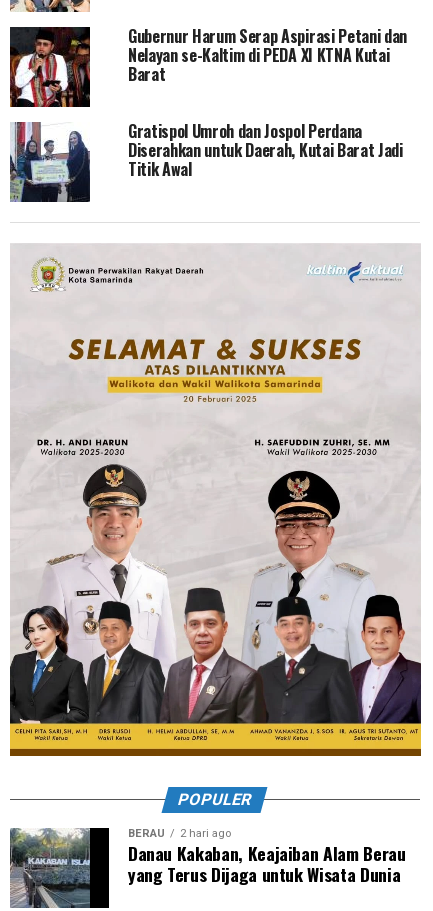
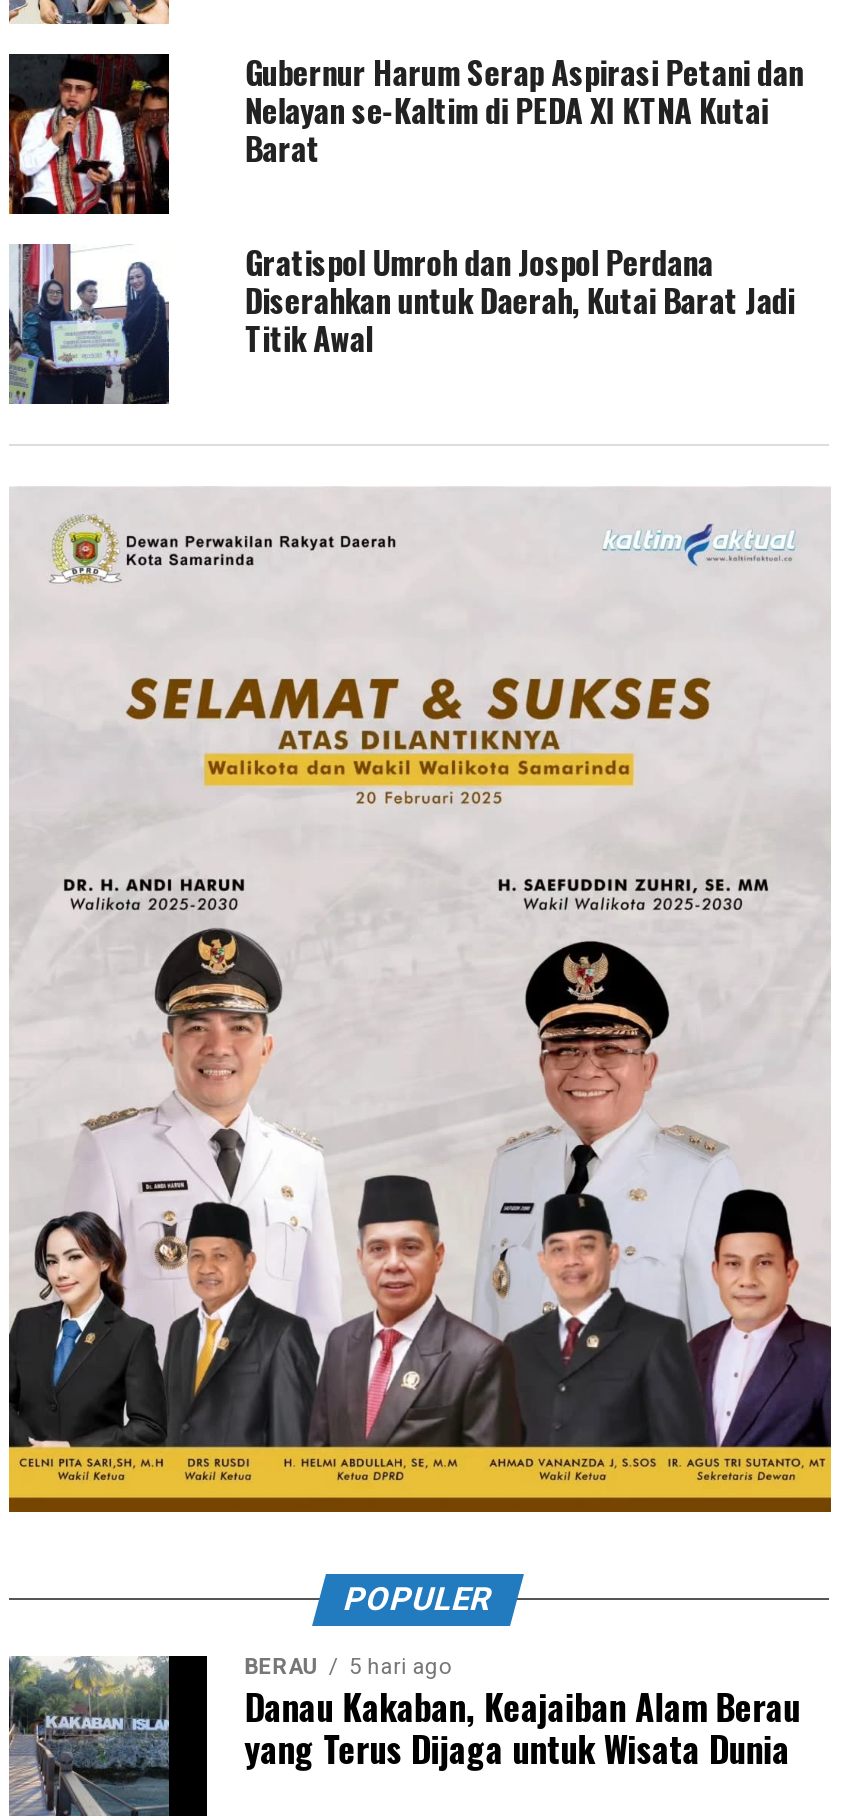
[128,827,231,840] BERAU 2 hari ago -> [245,1654,451,1680] BERAU 5 hari ago

